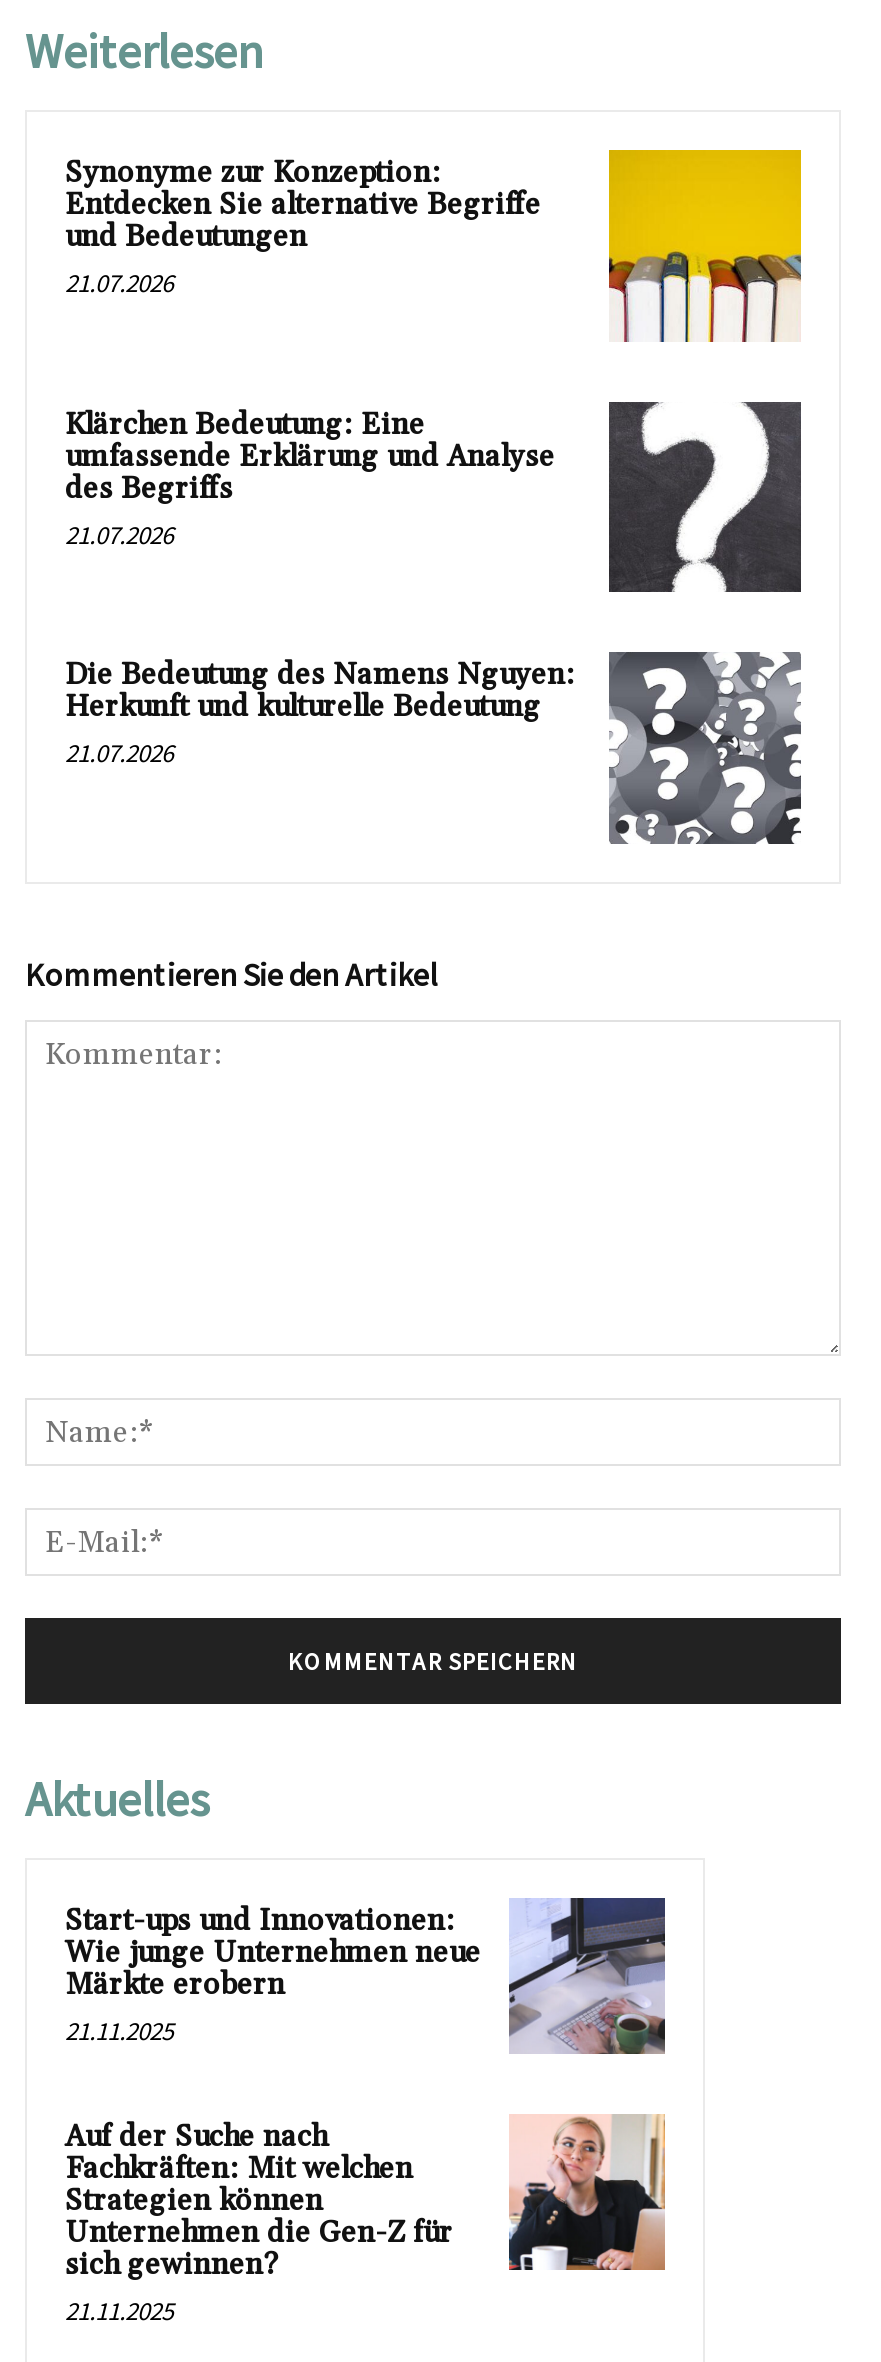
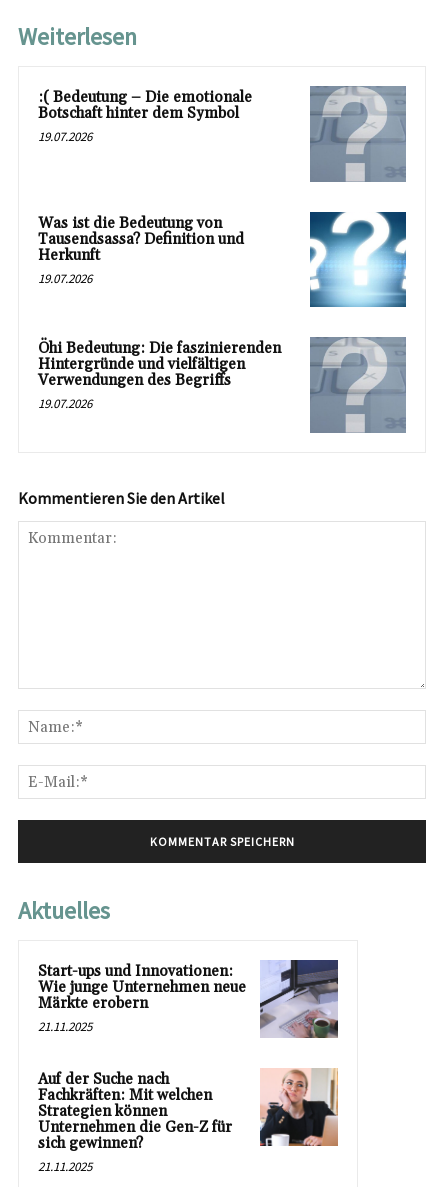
[65,154,541,300] Synonyme zur Konzeption: | Entdecken Sie alternative Begriffe | und Bedeutungen | 21.07.2026 -> [38,88,252,145] :( Bedeutung – Die emotionale | Botschaft hinter dem Symbol | 19.07.2026
[607,148,803,342] [image] -> [309,85,407,183] [image]
[65,406,555,552] Klärchen Bedeutung: Eine | umfassende Erklärung und Analyse | des Begriffs | 21.07.2026 -> [38,214,244,287] Was ist die Bedeutung von | Tausendsassa? Definition und | Herkunft | 19.07.2026
[607,400,803,594] [image] -> [309,211,407,308] [image]
[65,652,801,846] [image] | Die Bedeutung des Namens Nguyen: | Herkunft und kulturelle Bedeutung | 21.07.2026 -> [38,336,407,434] [image] | Öhi Bedeutung: Die faszinierenden | Hintergründe und vielfältigen | Verwendungen des Begriffs | 19.07.2026

